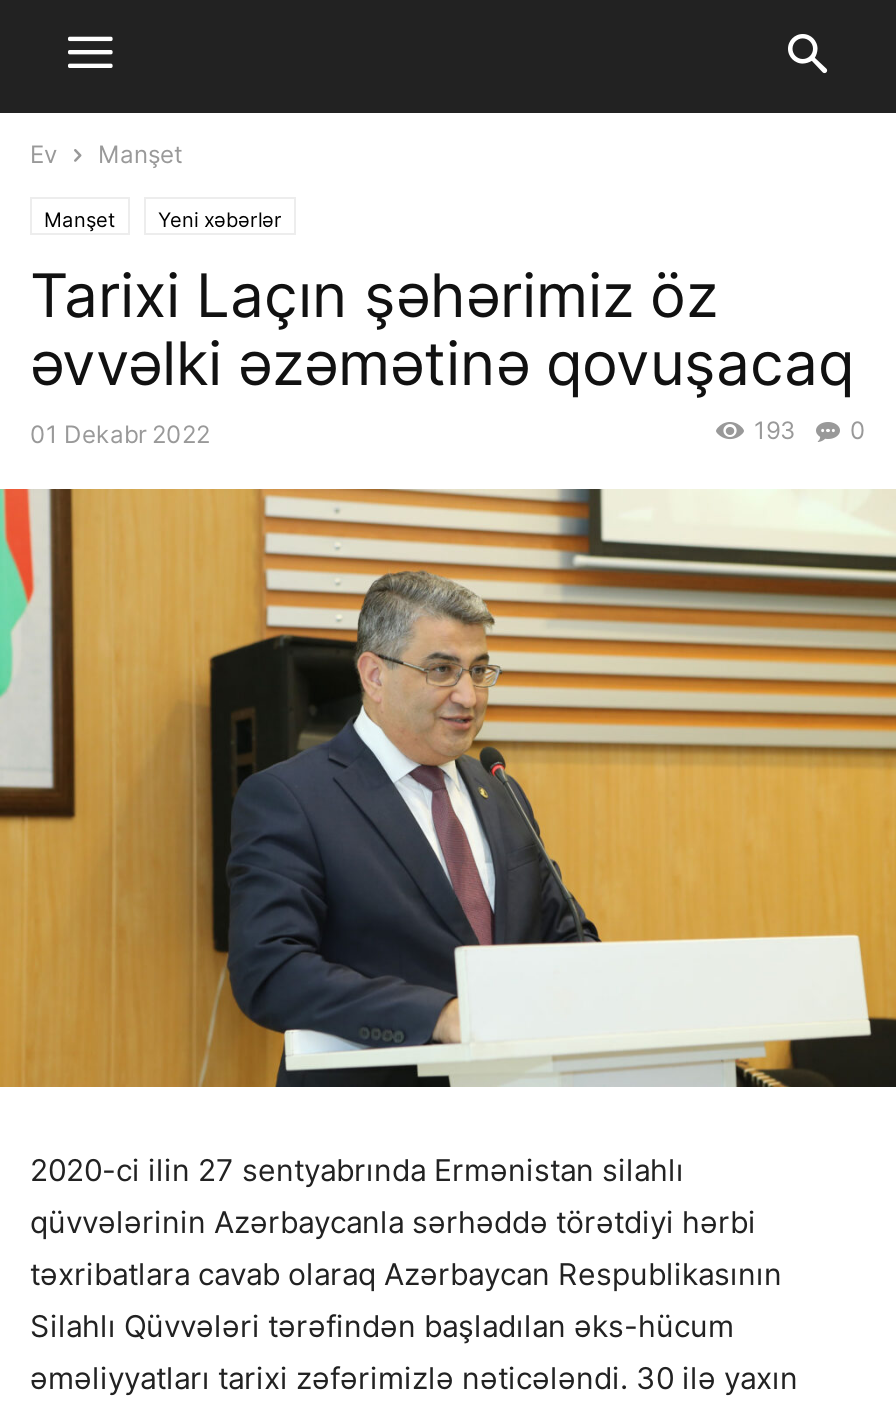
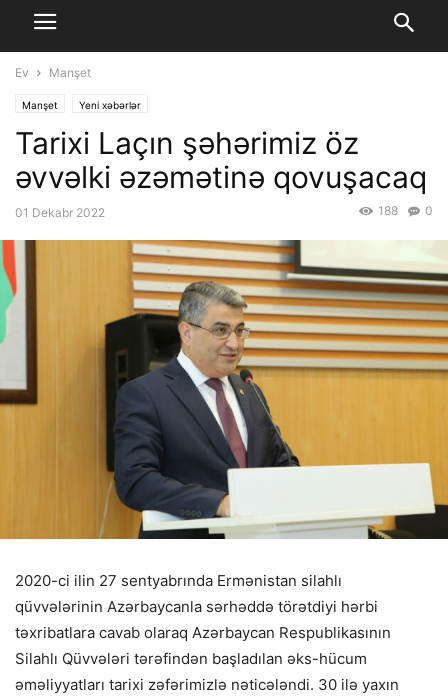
[754,415,866,445] 193 0 -> [378,203,433,218] 188 0

